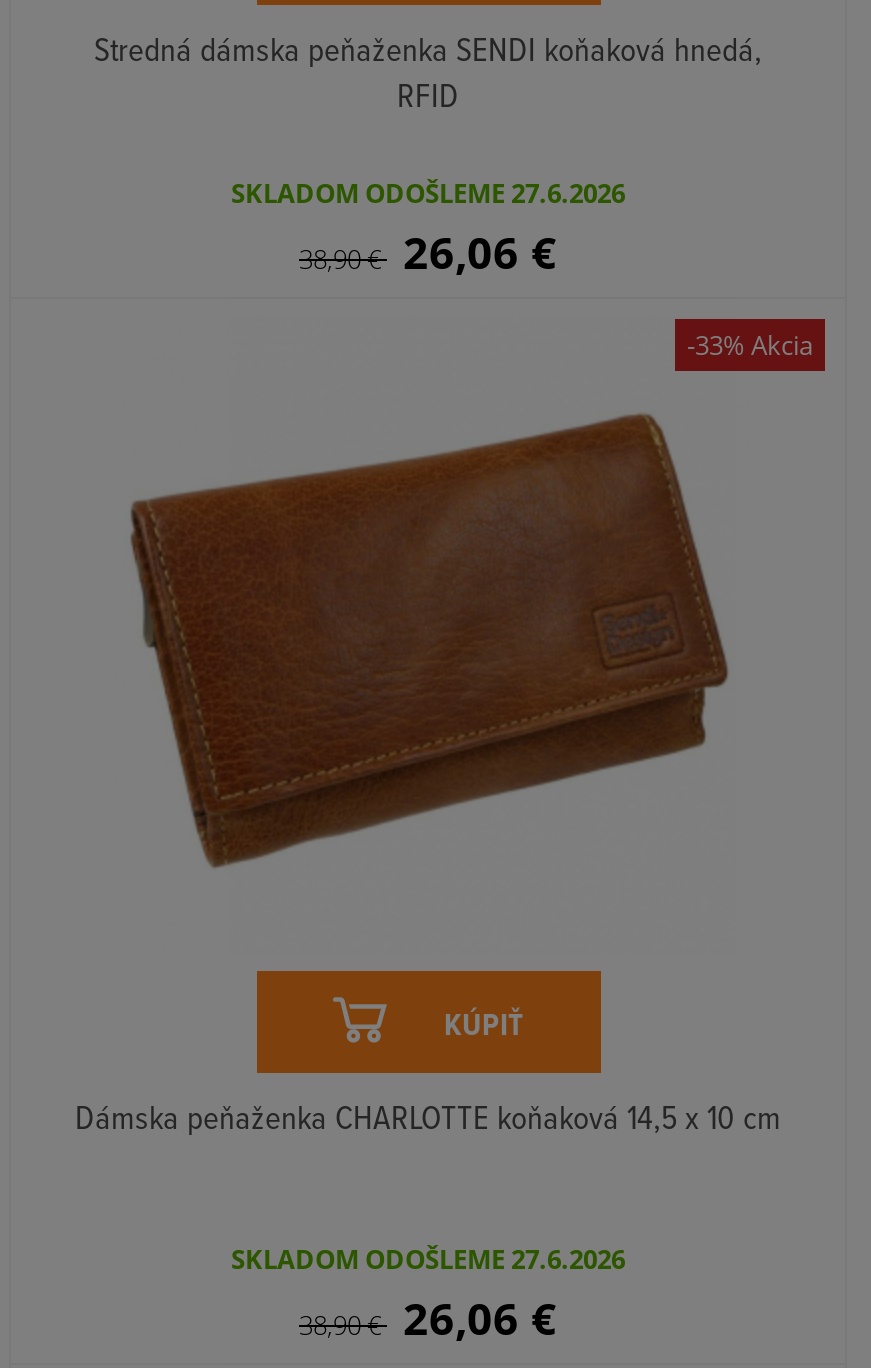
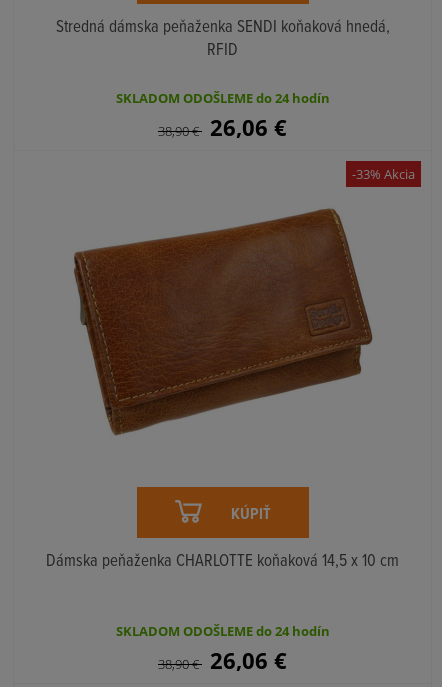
[231,174,625,210] SKLADOM ODOŠLEME 27.6.2026 -> [115,88,329,106] SKLADOM ODOŠLEME do 24 hodín
[231,1241,625,1277] SKLADOM ODOŠLEME 27.6.2026 -> [115,622,329,640] SKLADOM ODOŠLEME do 24 hodín

